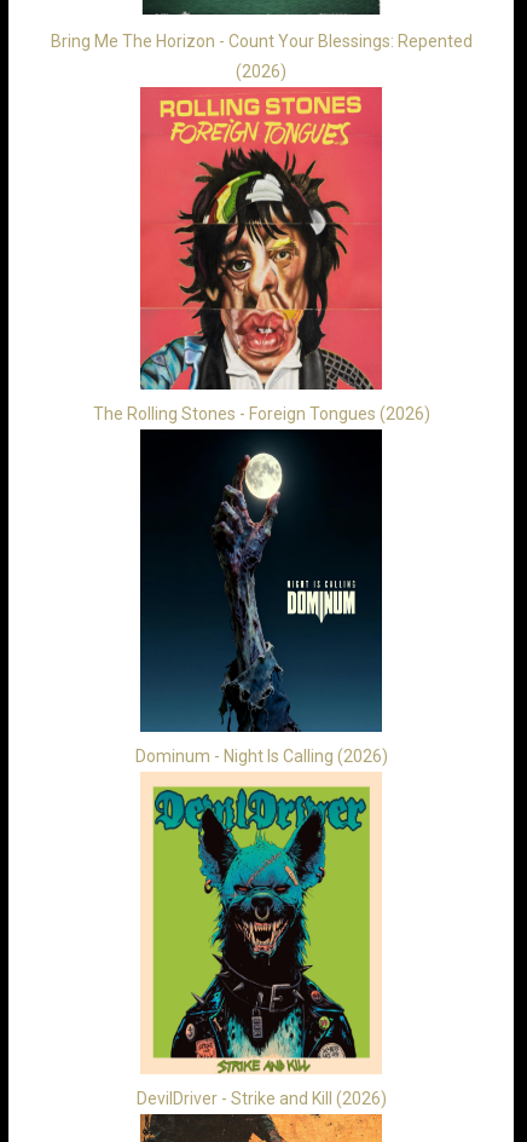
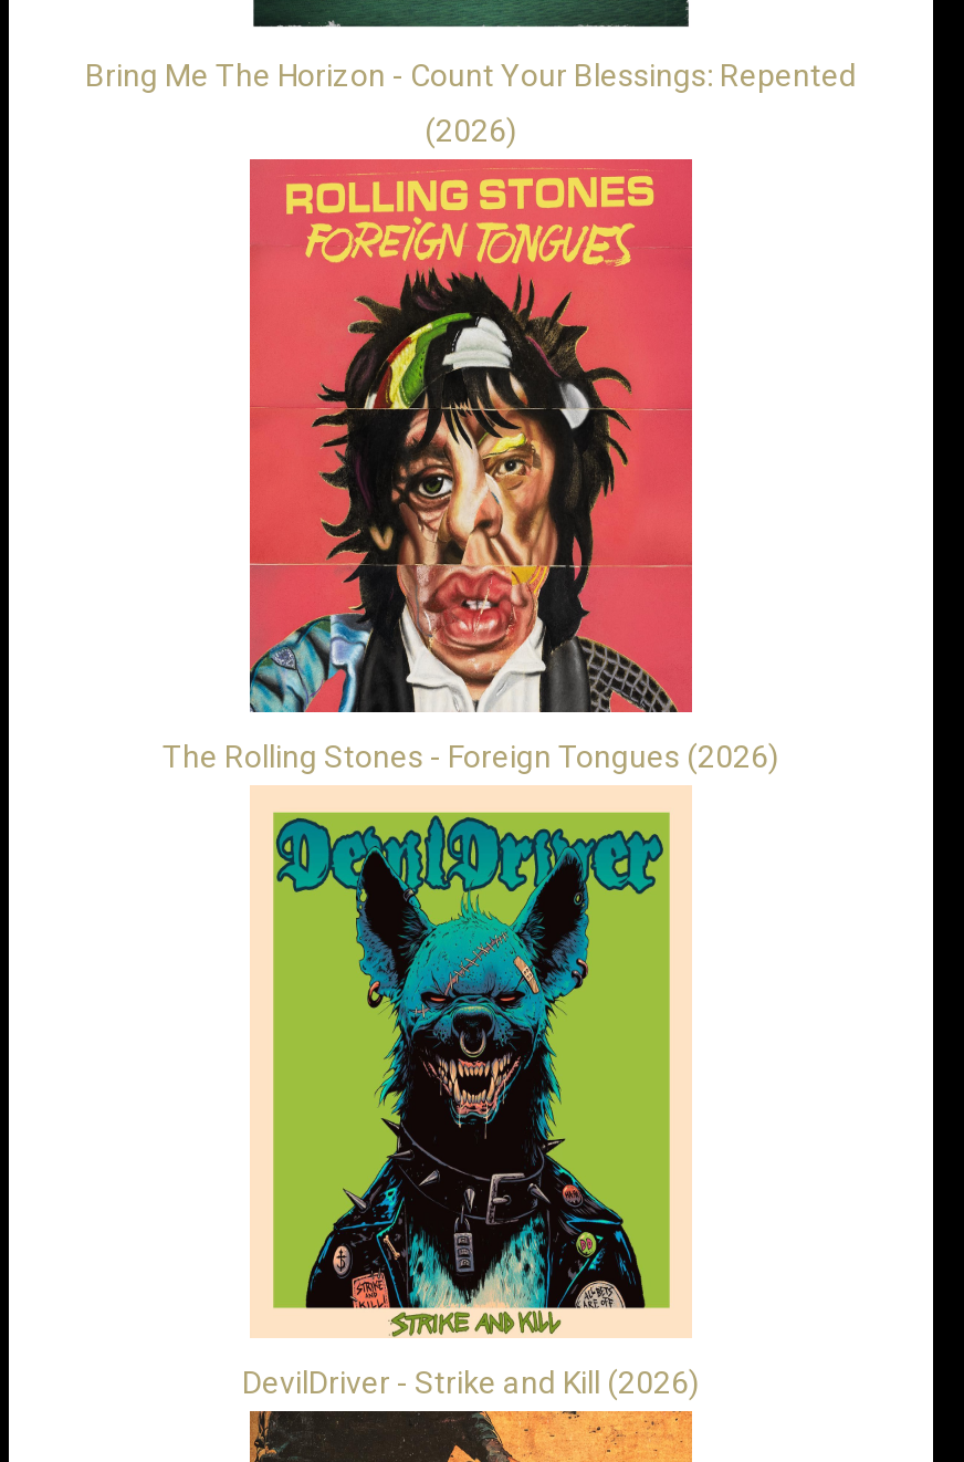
[135,428,387,766] [image] | Dominum - Night Is Calling (2026) -> none

